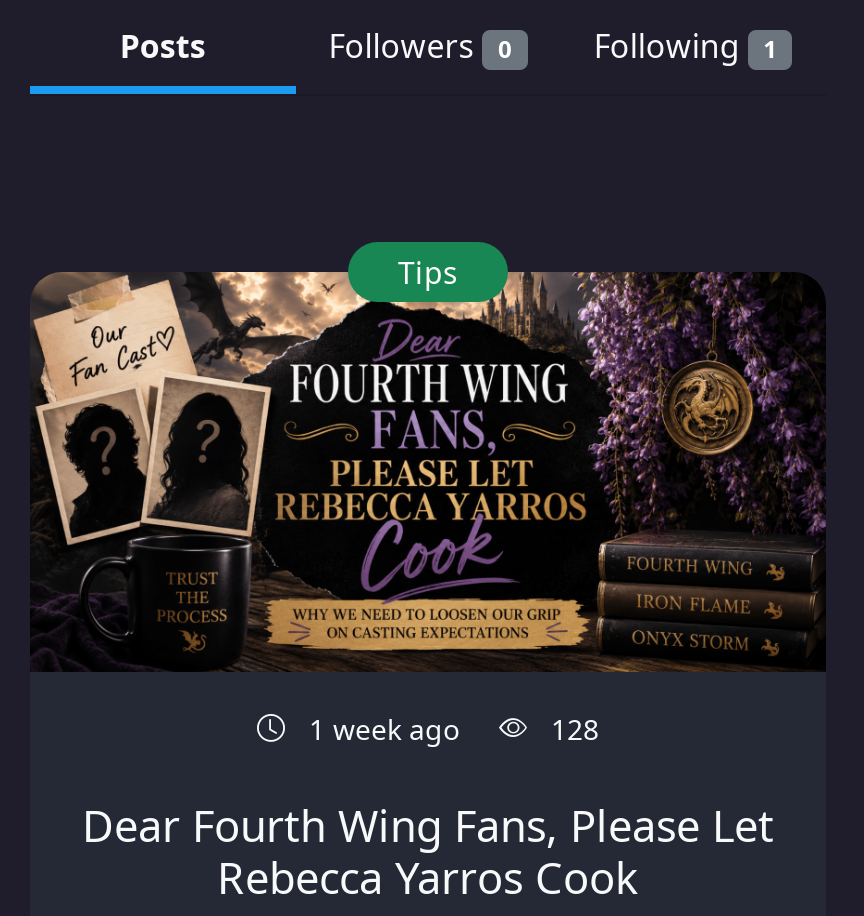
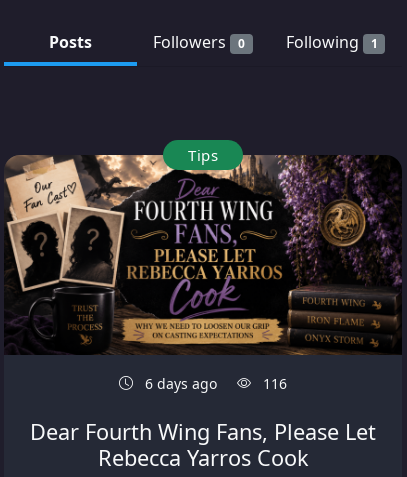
[301,710,459,748] 1 week ago -> [141,374,217,393] 6 days ago
[543,710,599,748] 128 -> [259,374,287,393] 116

